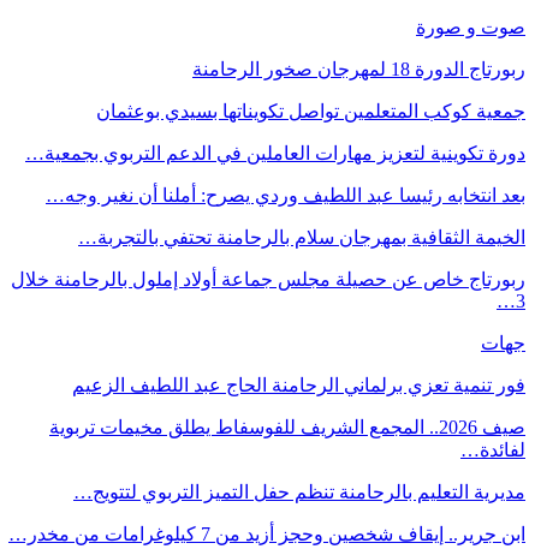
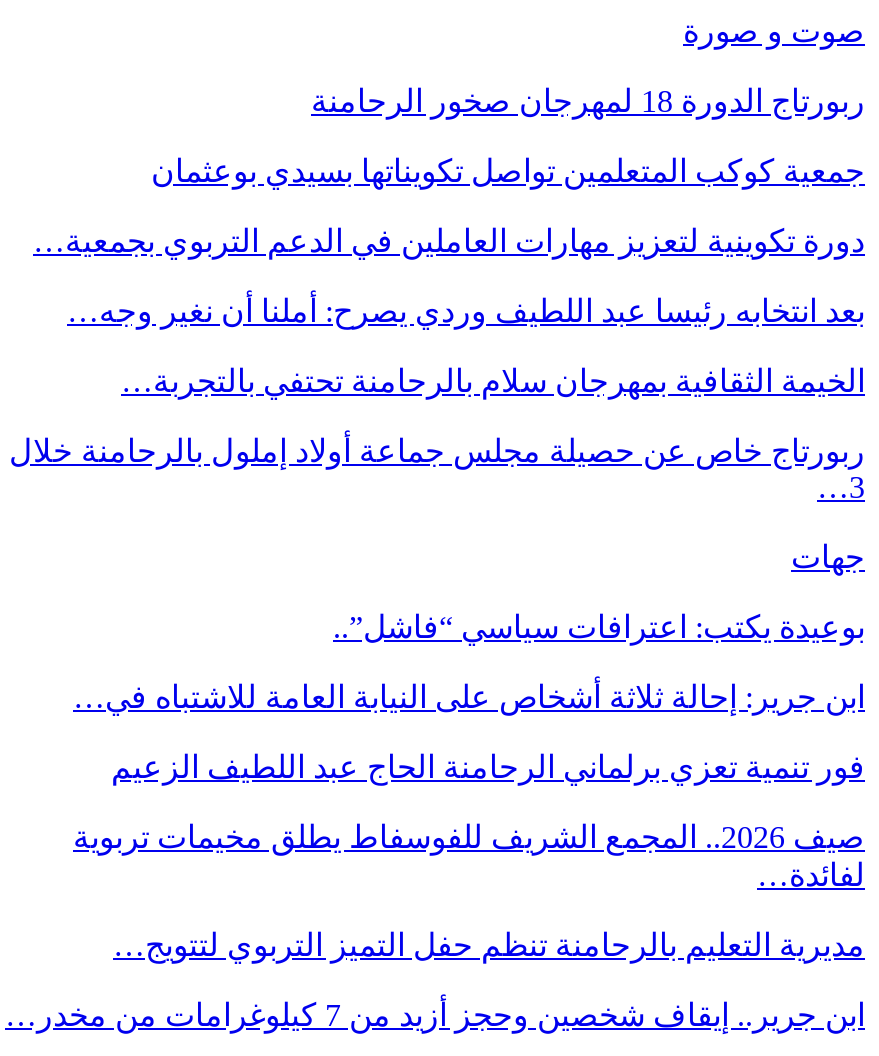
none -> [73,610,865,714] بوعيدة يكتب: اعترافات سياسي “فاشل”.. | ابن جرير: إحالة ثلاثة أشخاص على النيابة العامة للاشتباه في…

